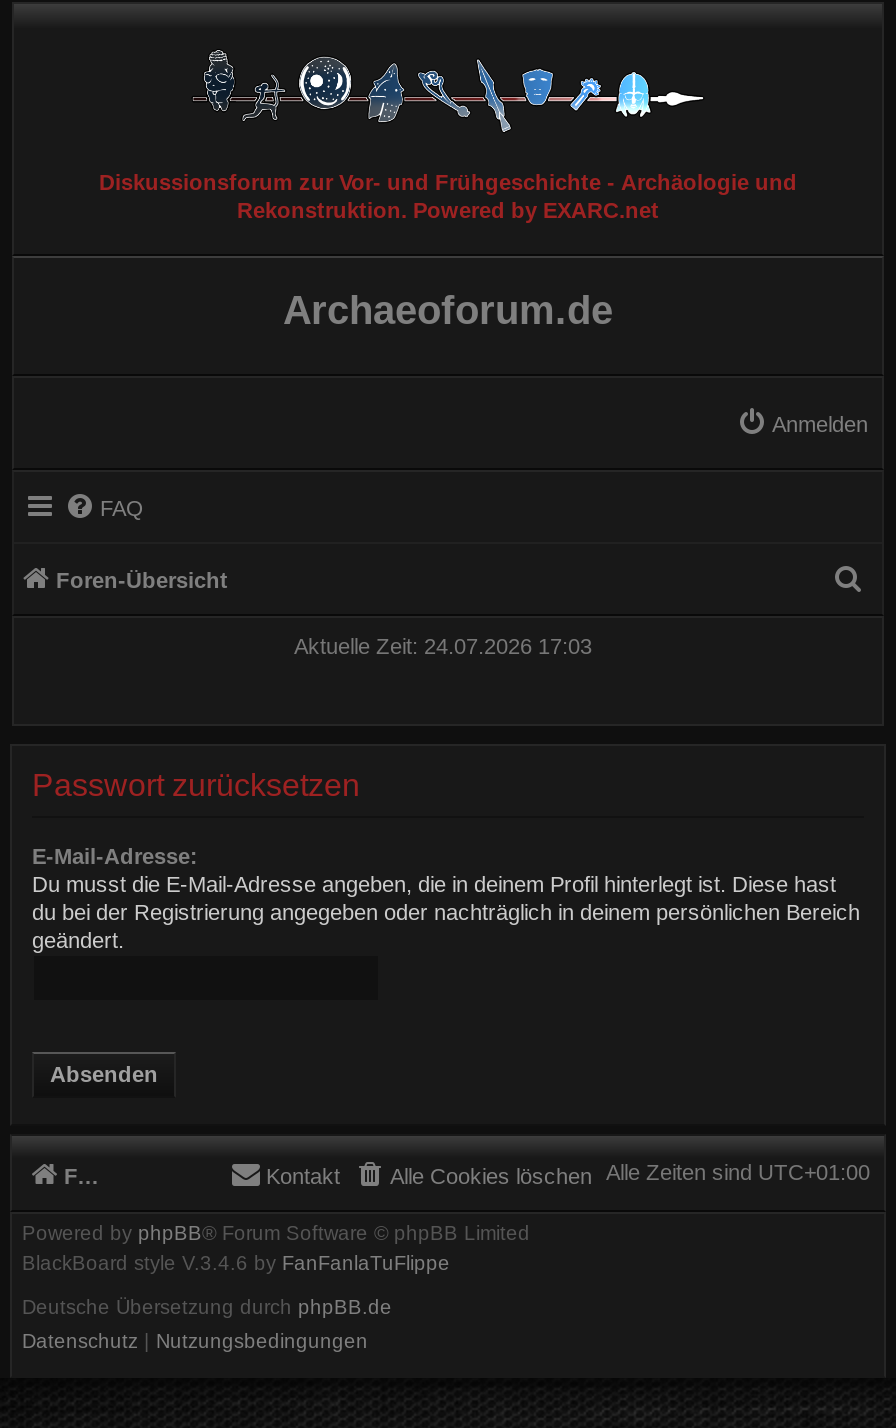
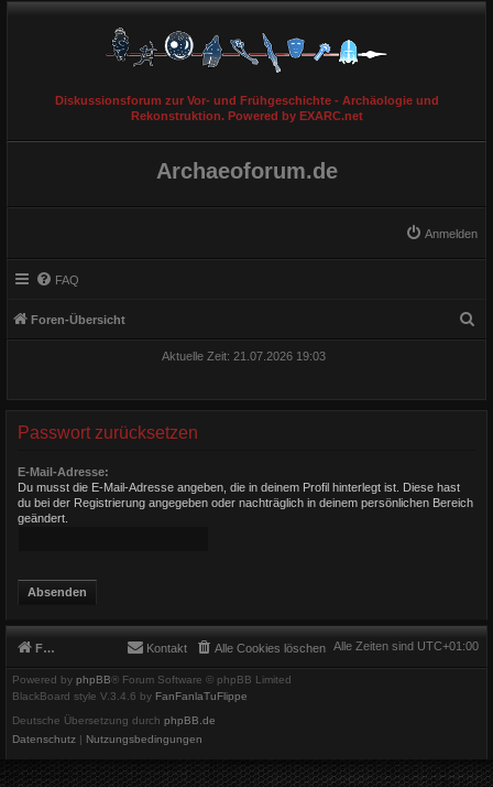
[294,634,592,658] Aktuelle Zeit: 24.07.2026 17:03 -> [162,349,326,363] Aktuelle Zeit: 21.07.2026 19:03

